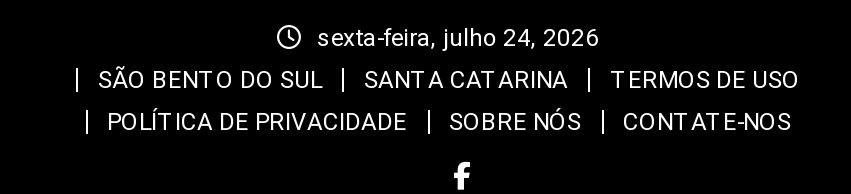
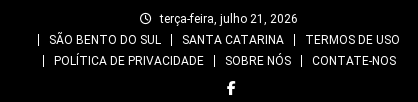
[317,24,599,52] sexta-feira, julho 24, 2026 -> [160,12,298,26] terça-feira, julho 21, 2026

